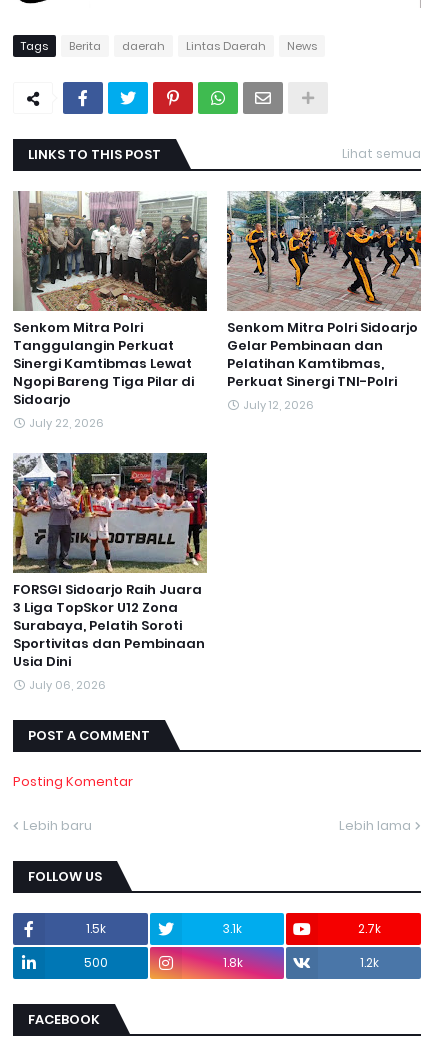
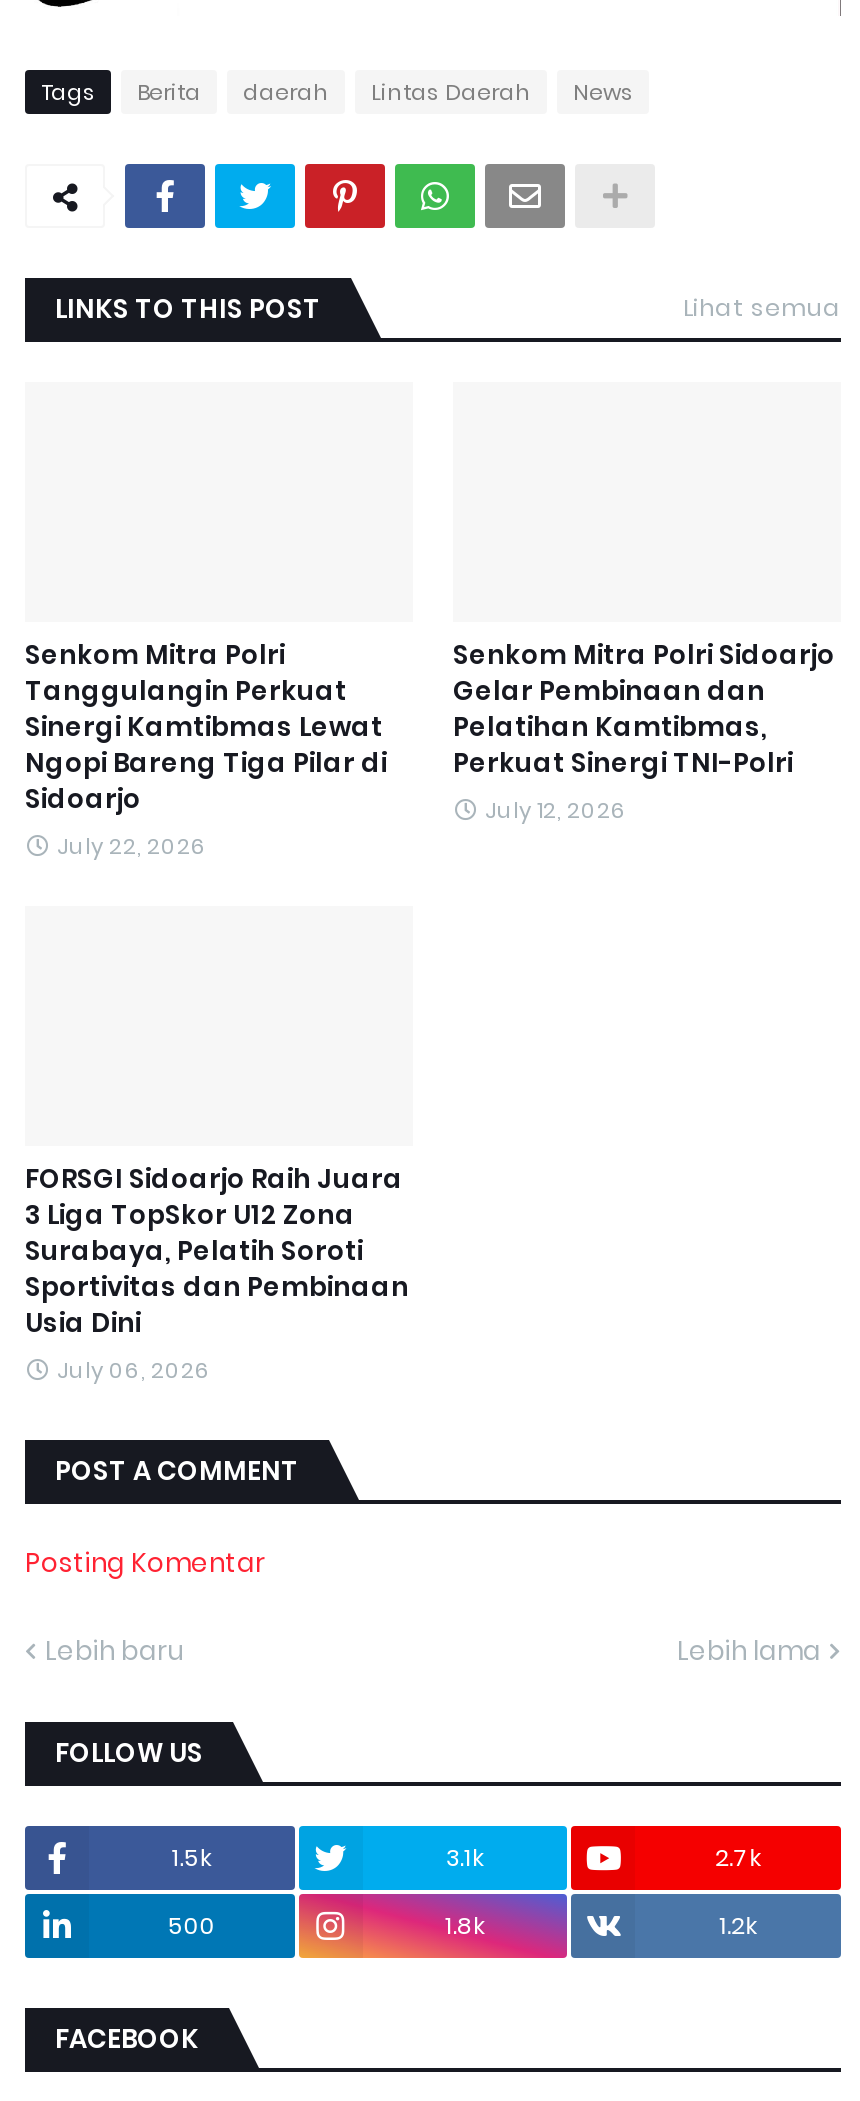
[13,190,208,312] [image] -> none
[226,190,422,312] [image] -> none
[12,452,208,574] [image] -> none

